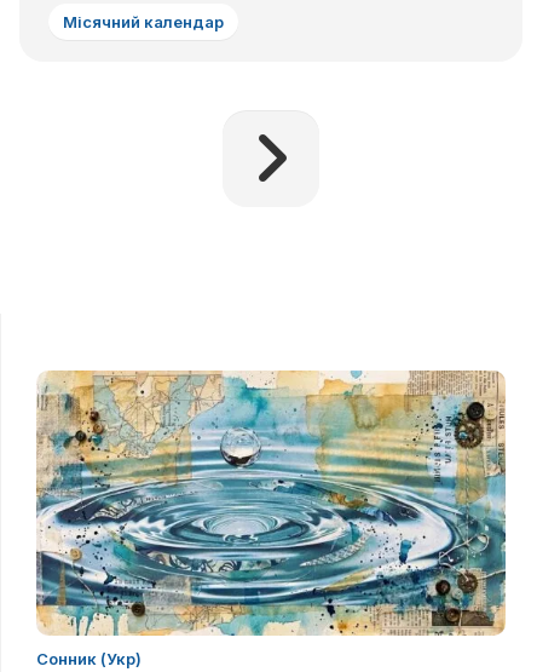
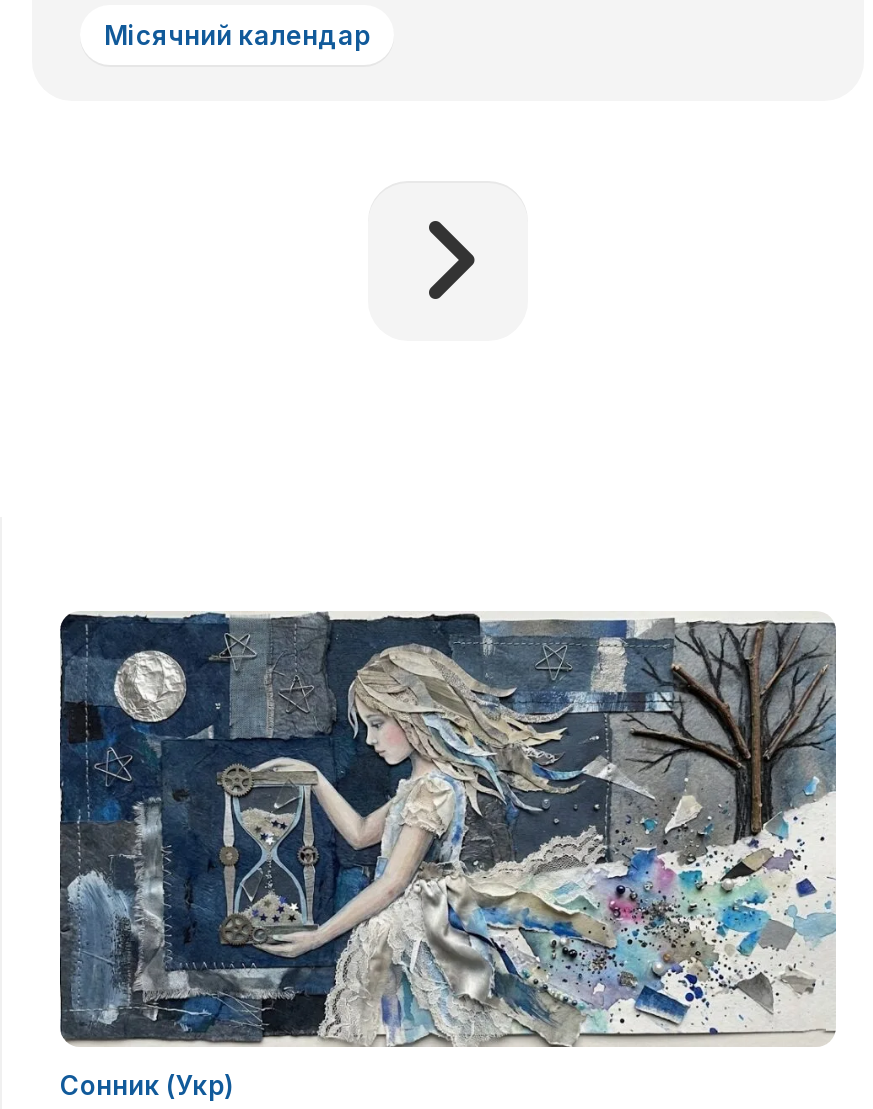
[35,371,507,637] [image] -> [58,611,838,1049] [image]

